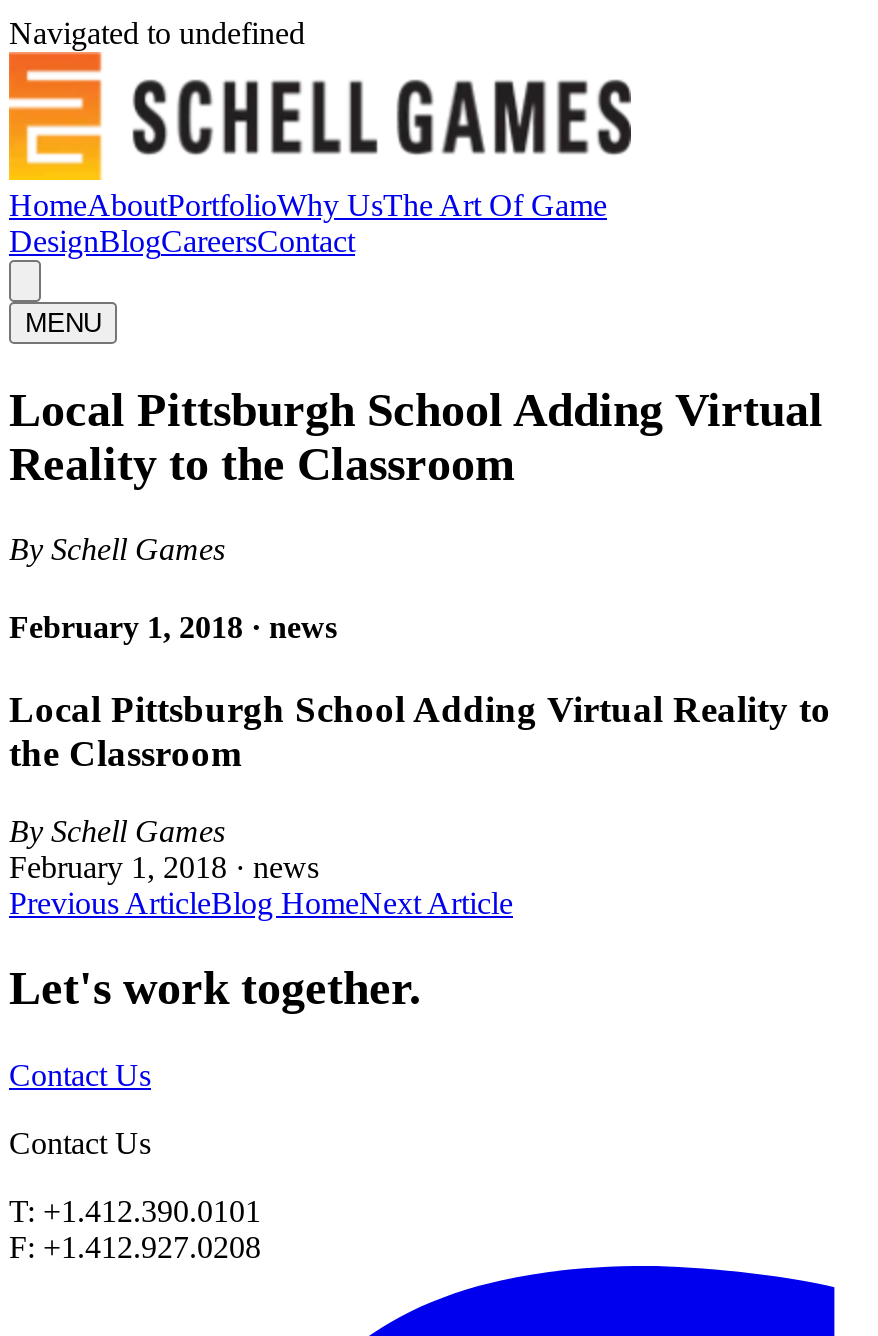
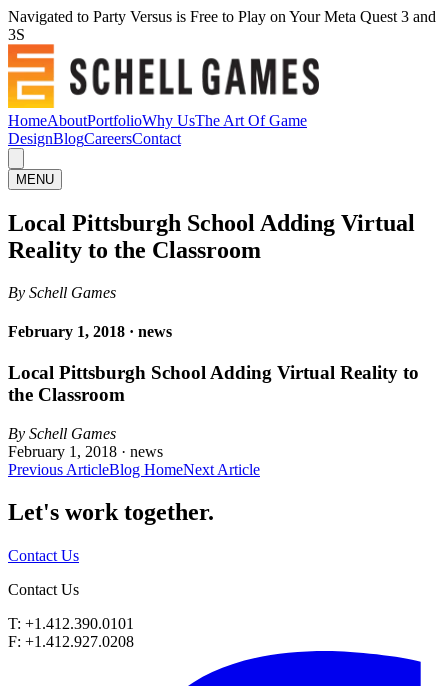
[9,16,305,50] Navigated to undefined -> [8,8,436,43] Navigated to Party Versus is Free to Play on Your Meta Quest 3 and | 3S

